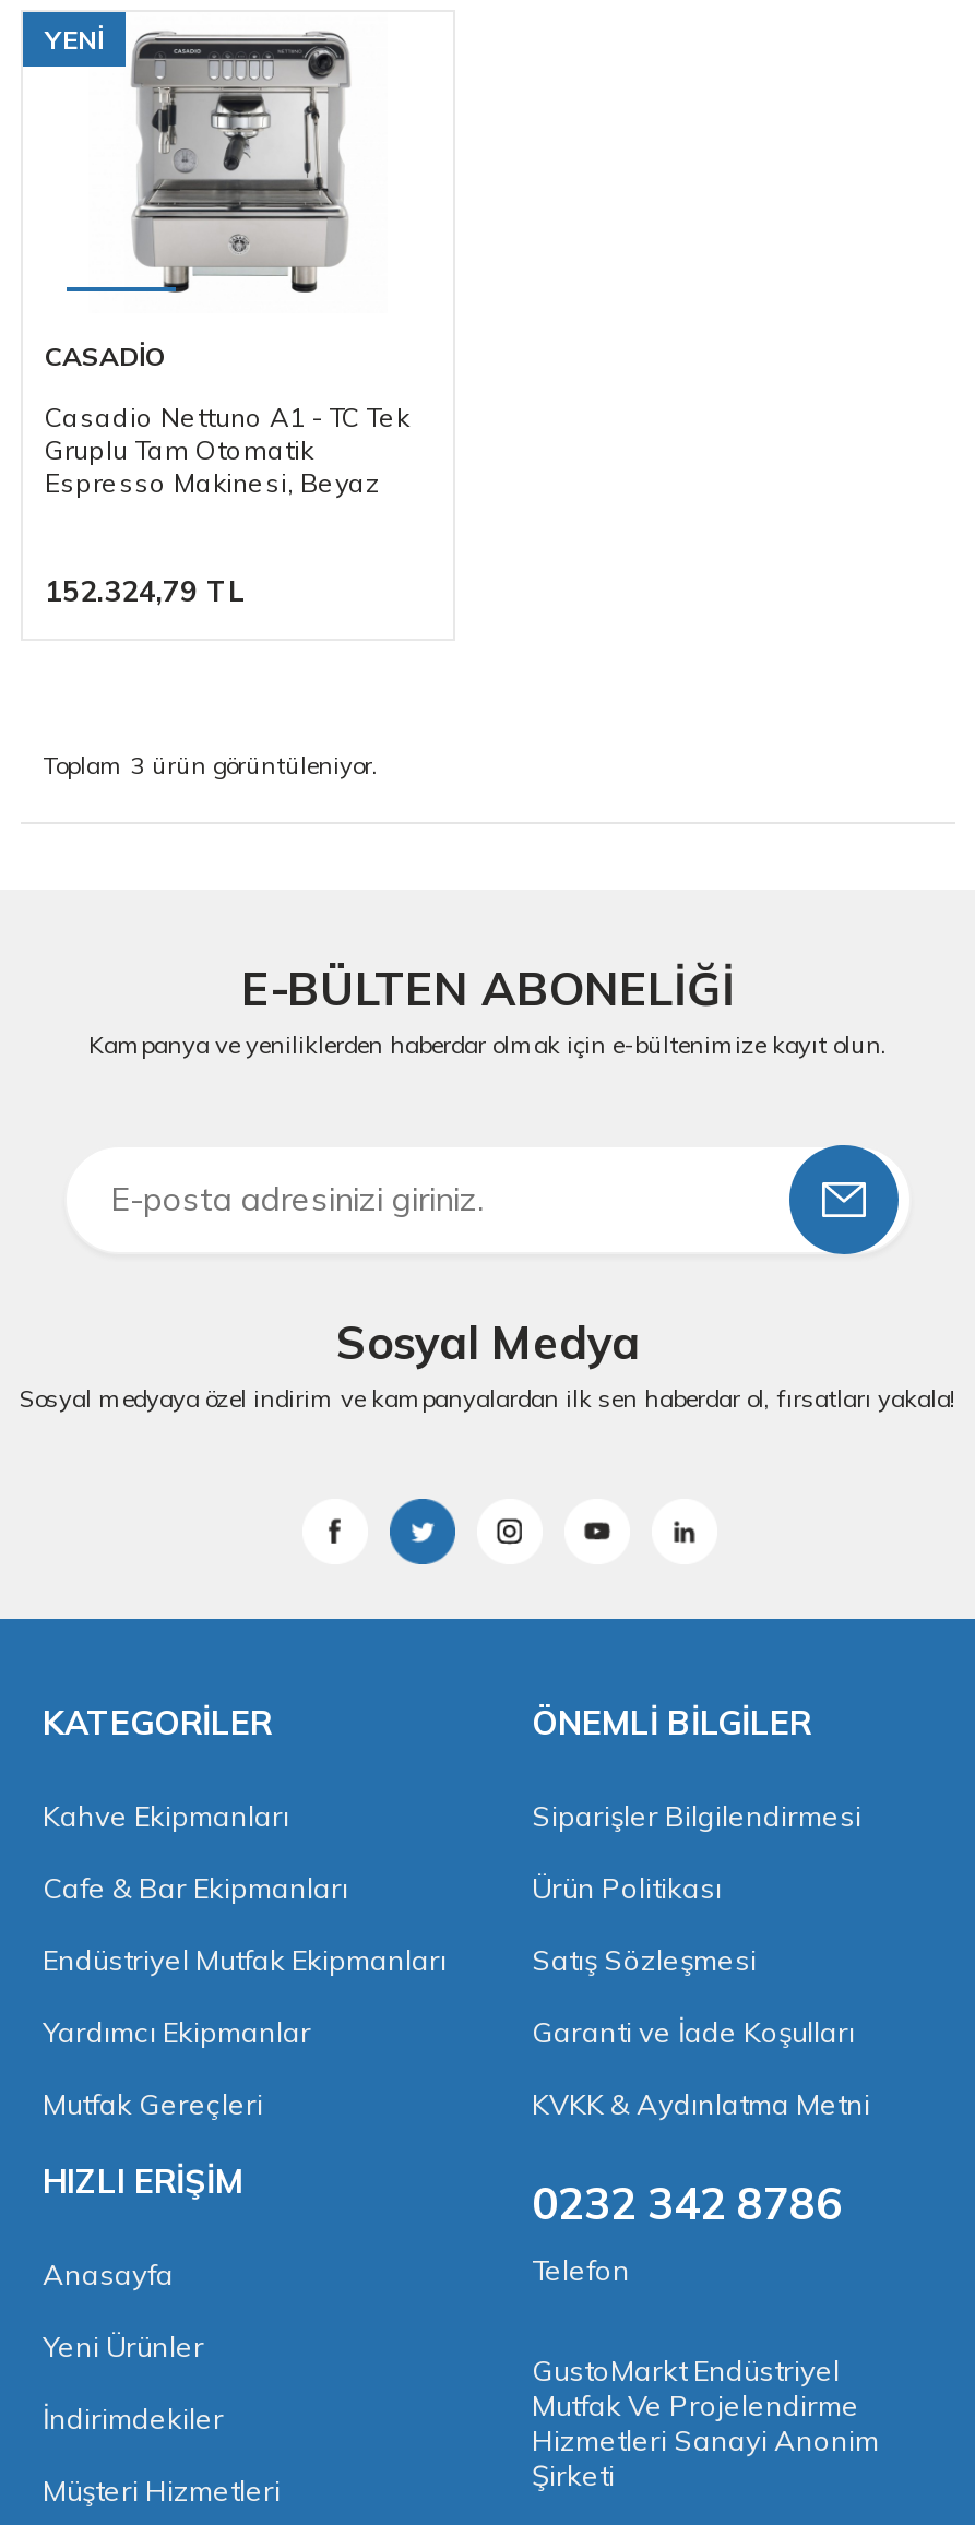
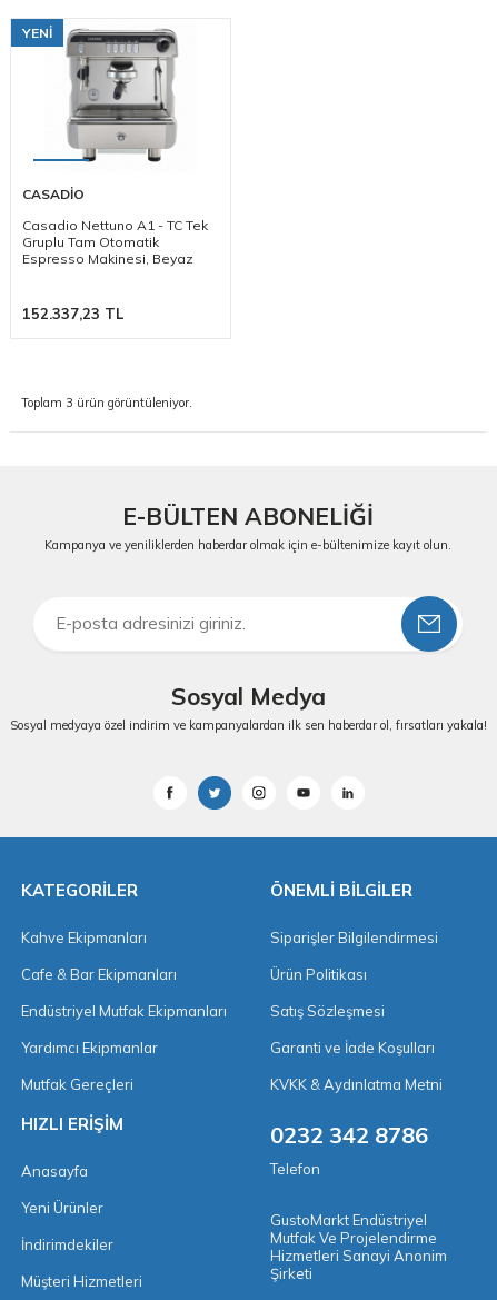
[45,573,243,608] 152.324,79 TL -> [22,304,123,322] 152.337,23 TL

